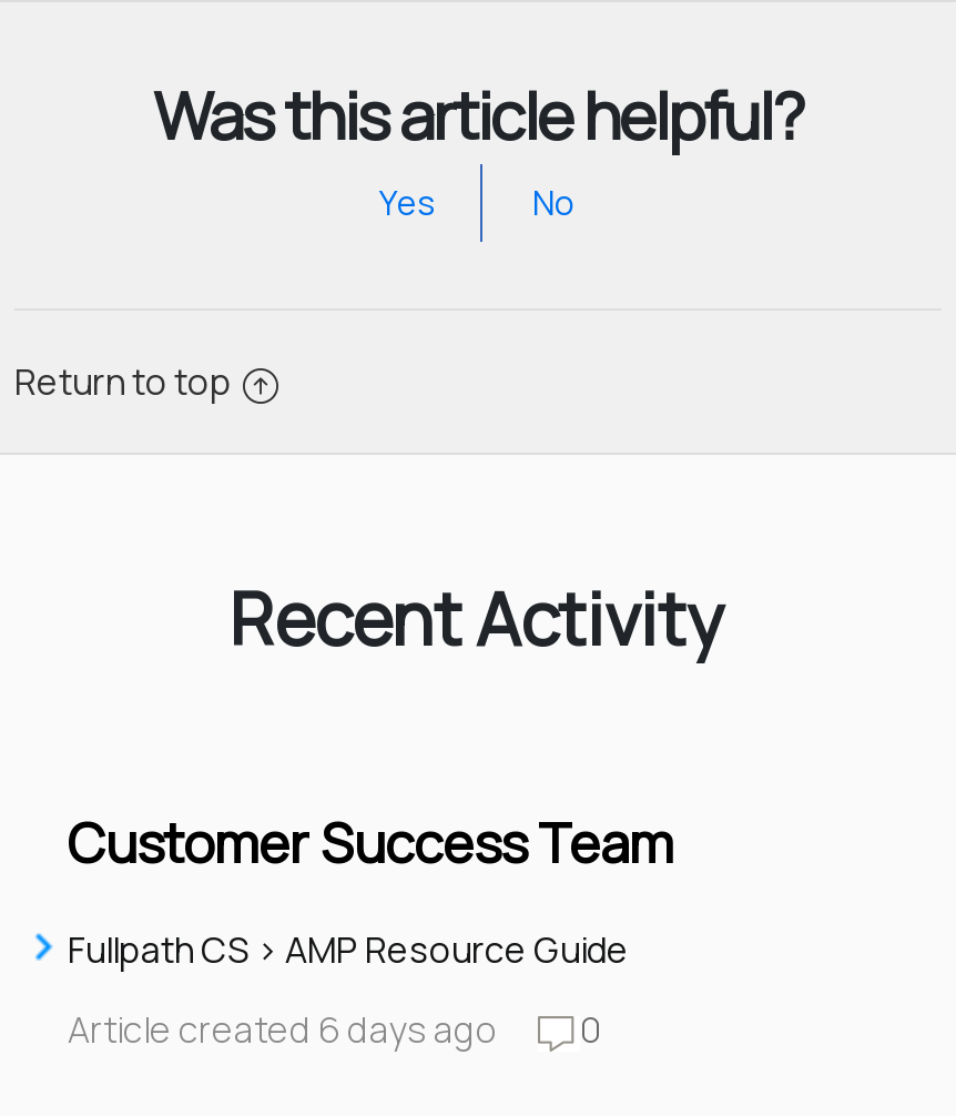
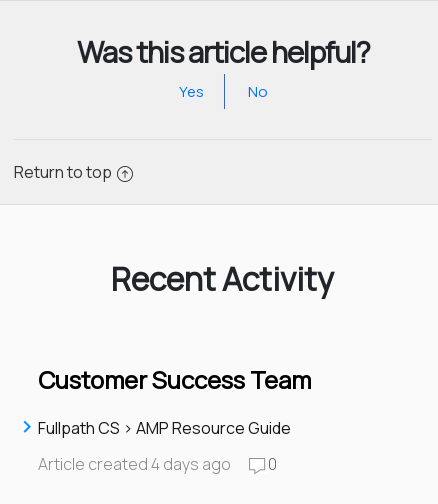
[68,1006,498,1055] Article created 6 days ago -> [38,453,231,475] Article created 4 days ago

